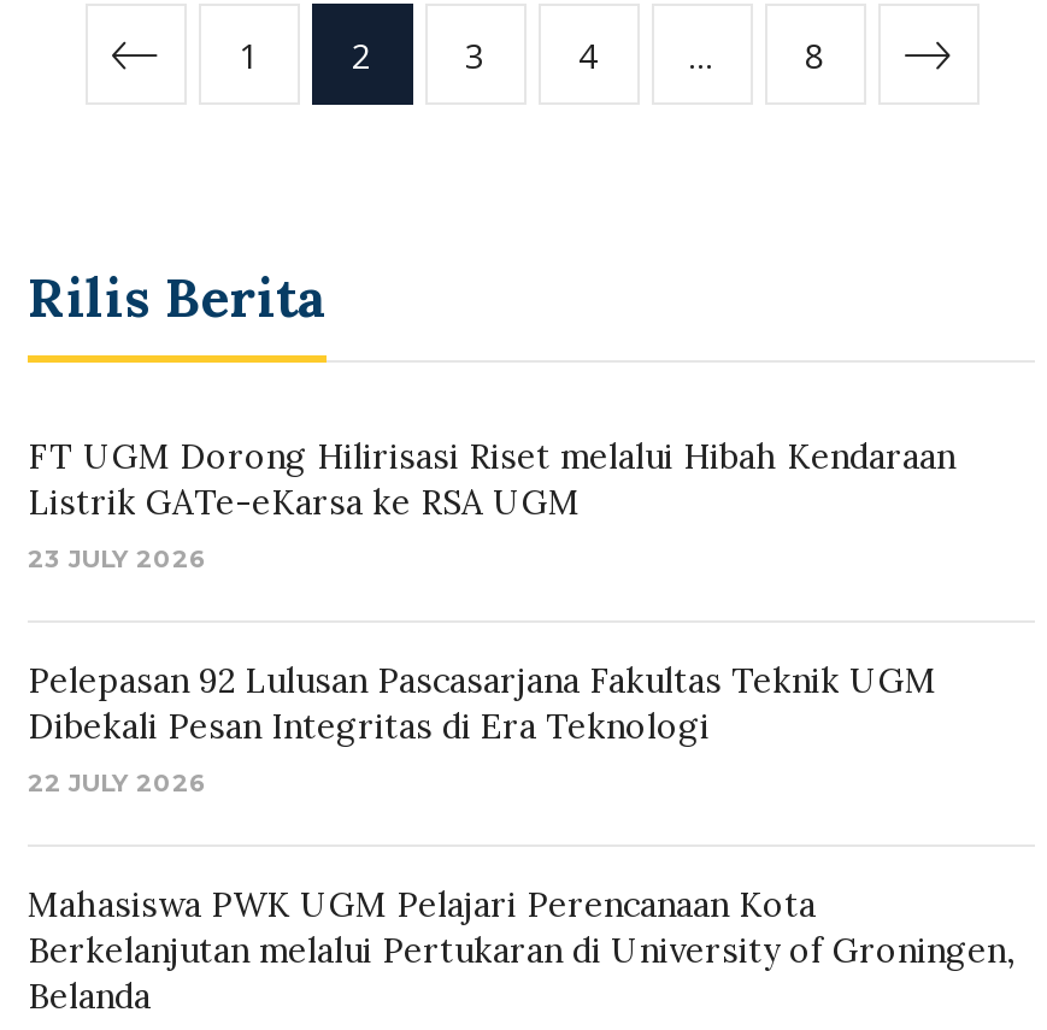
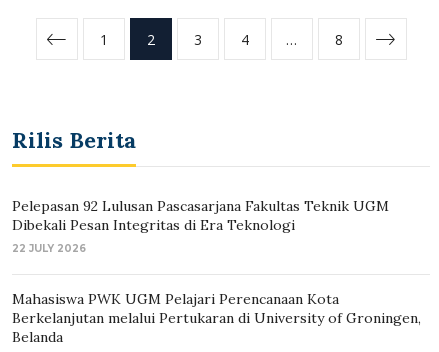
[28,434,955,574] FT UGM Dorong Hilirisasi Riset melalui Hibah Kendaraan | Listrik GATe-eKarsa ke RSA UGM | 23 JULY 2026 -> none

